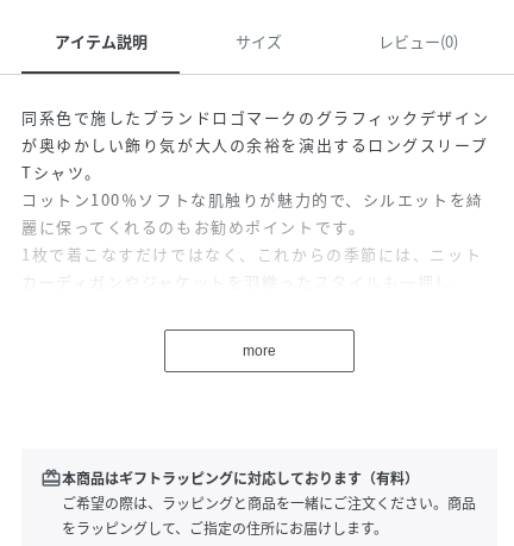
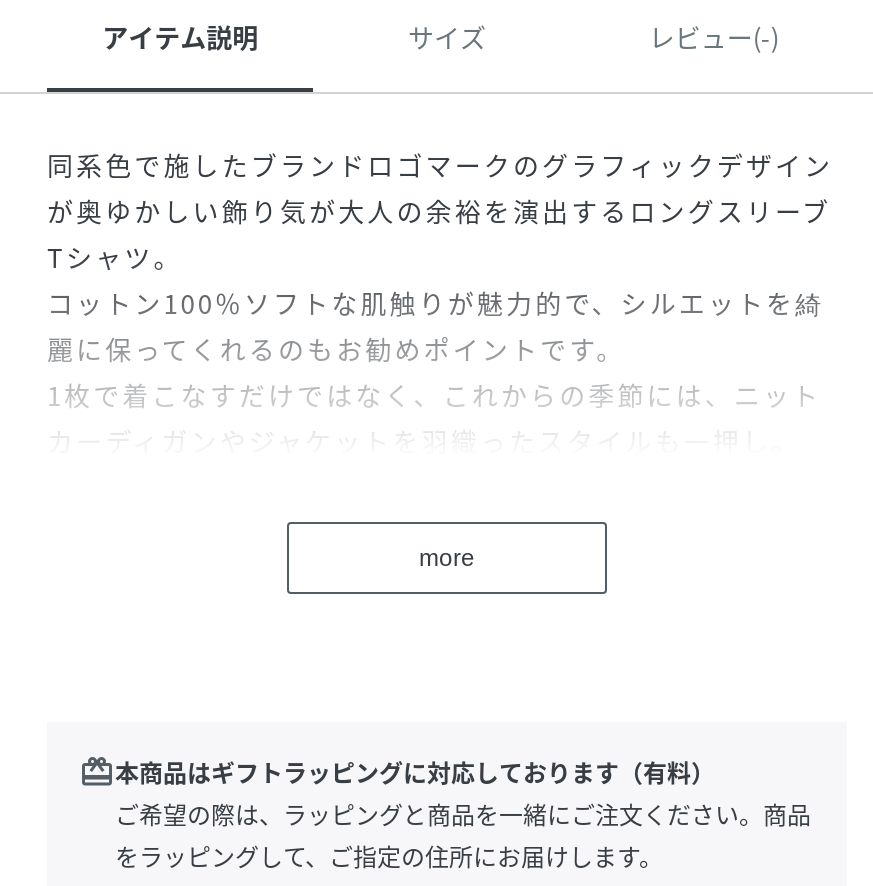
[378,30,458,52] レビュー(0) -> [649,18,779,56] レビュー(-)

